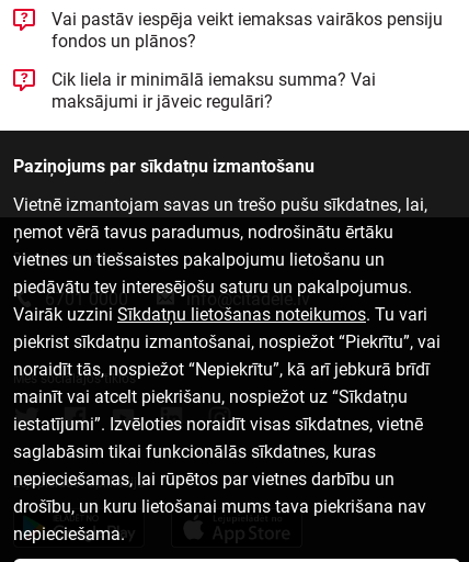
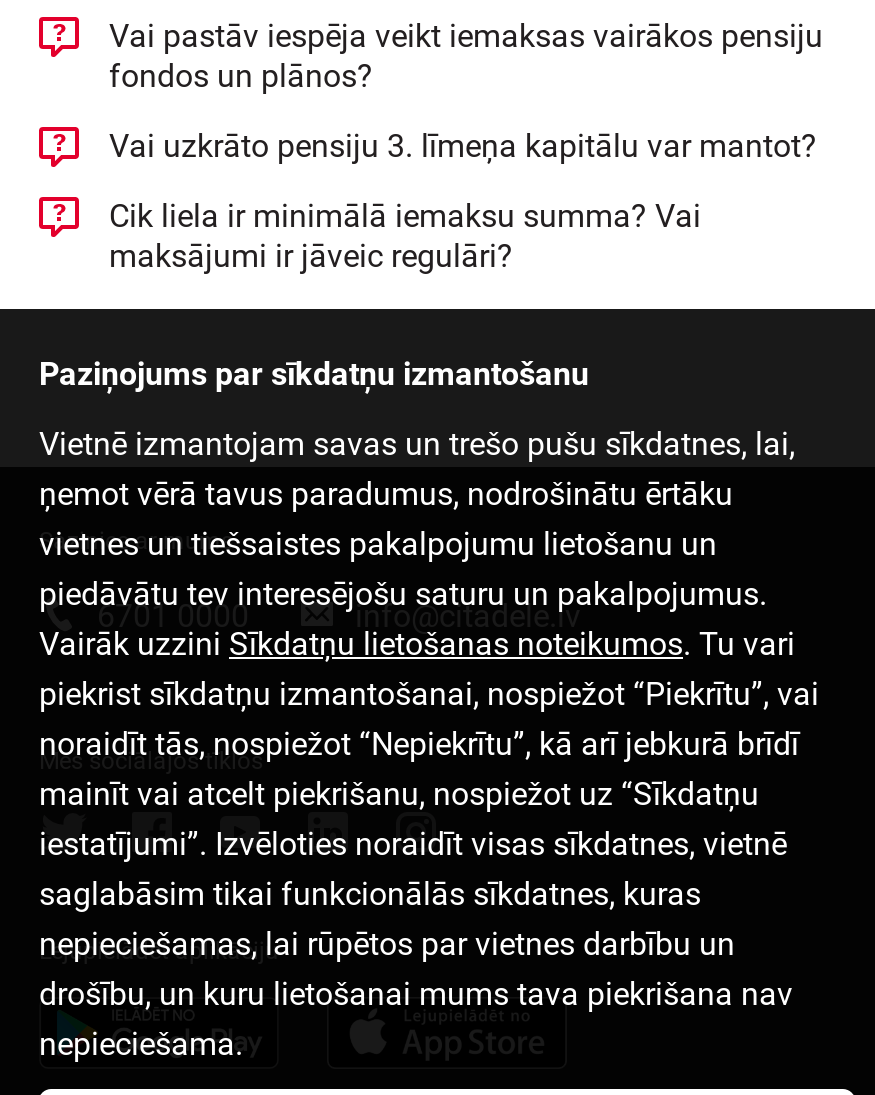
none -> [109,127,817,165] Vai uzkrāto pensiju 3. līmeņa kapitālu var mantot?

